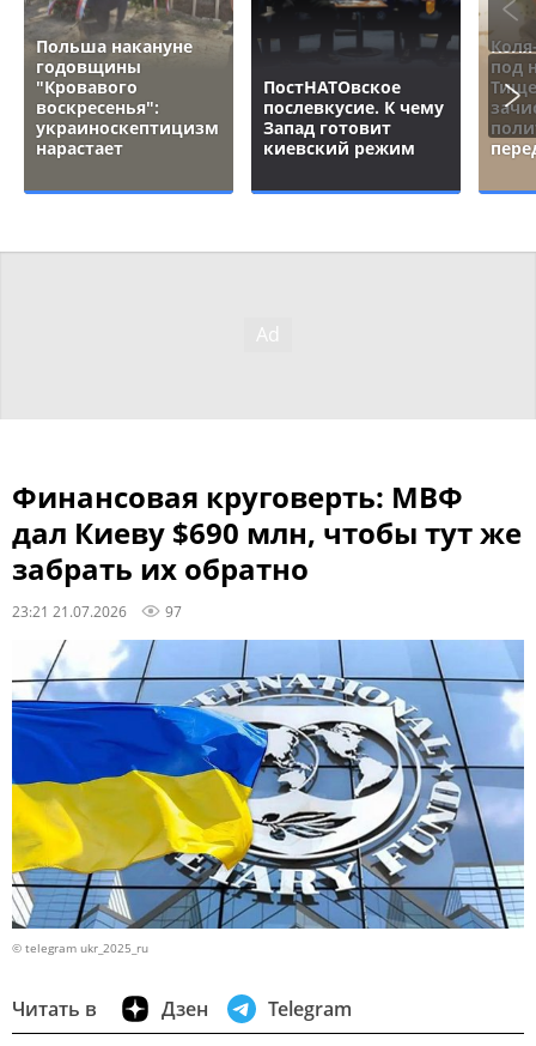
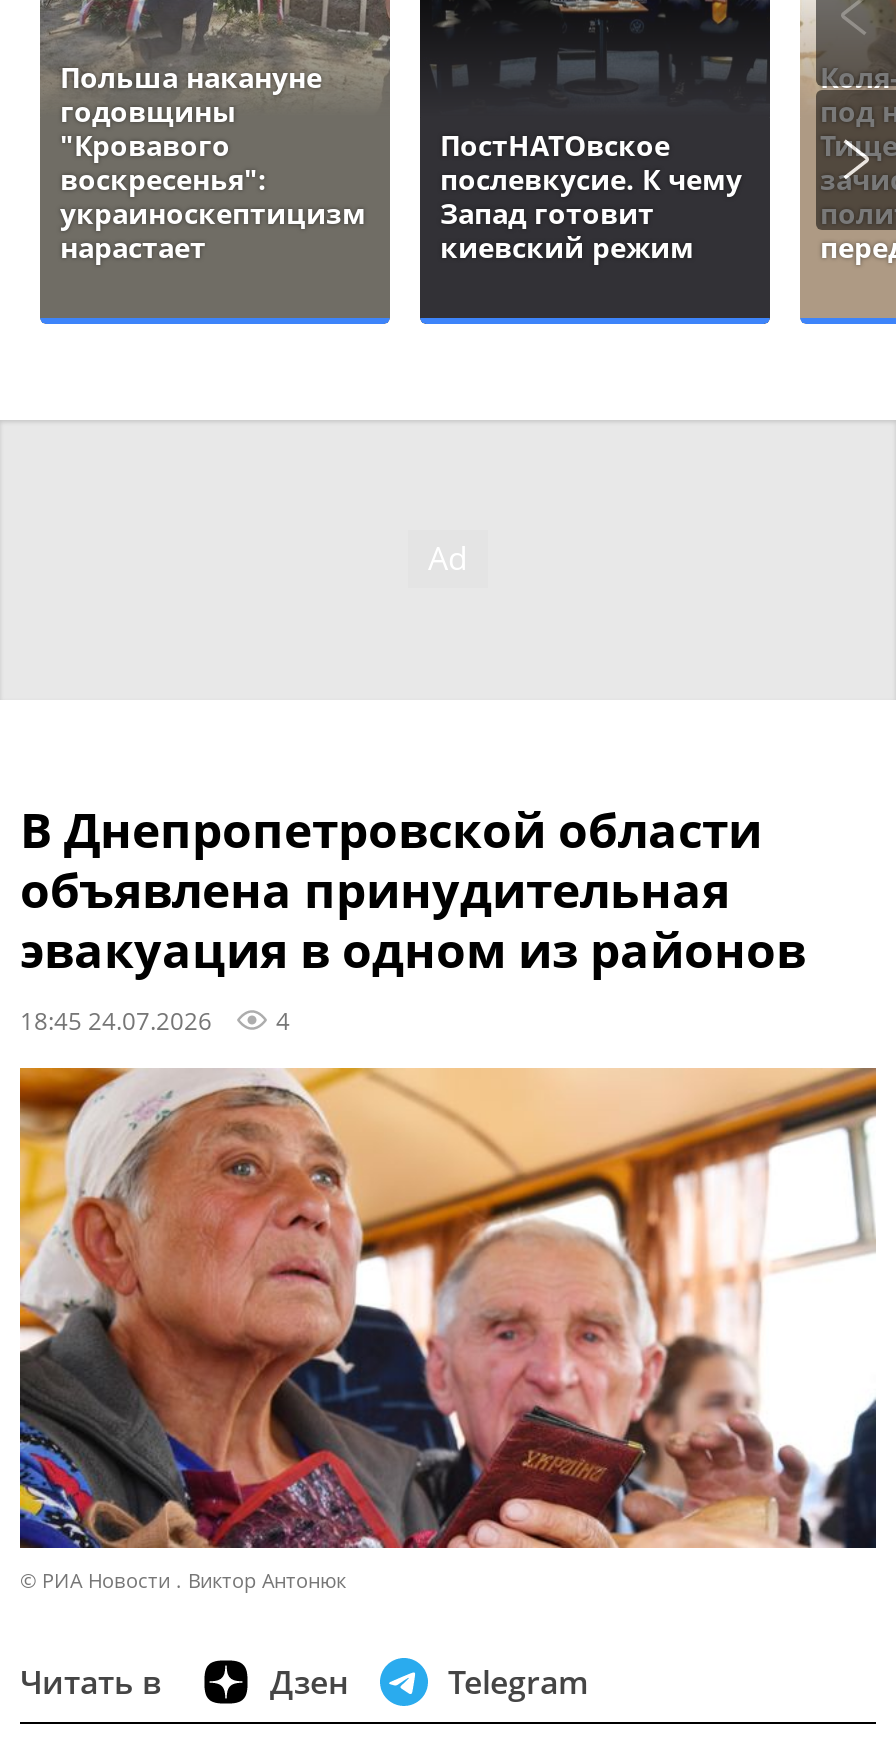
[12,477,522,620] Финансовая круговерть: МВФ | дал Киеву $690 млн, чтобы тут же | забрать их обратно | 23:21 21.07.2026 | 97 -> [20,796,806,1036] В Днепропетровской области | объявлена принудительная | эвакуация в одном из районов | 18:45 24.07.2026 | 4
[11,639,525,956] [image] | © telegram ukr_2025_ru -> [18,1064,878,1594] [image] | © РИА Новости . Виктор Антонюк

